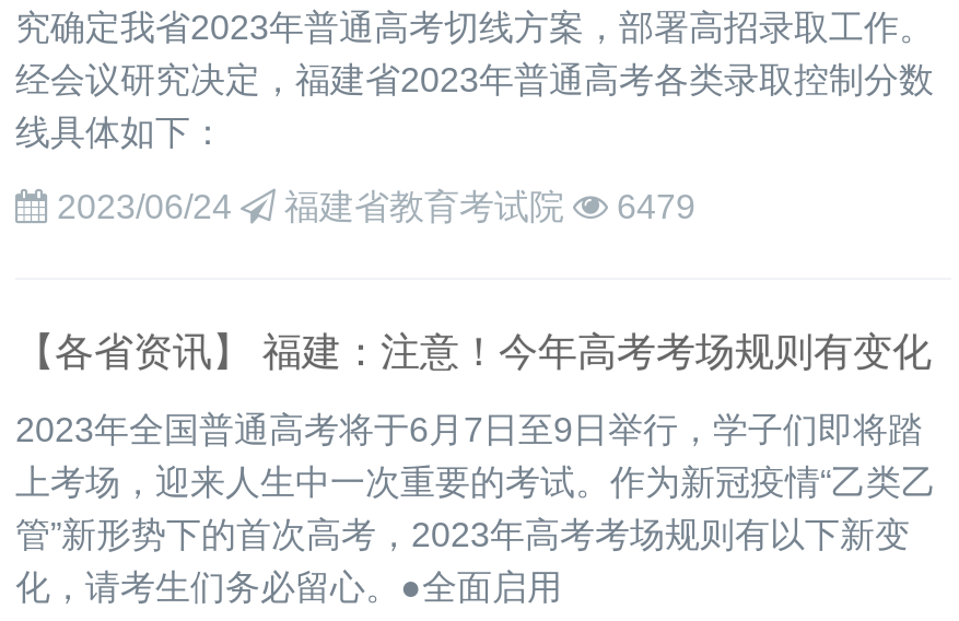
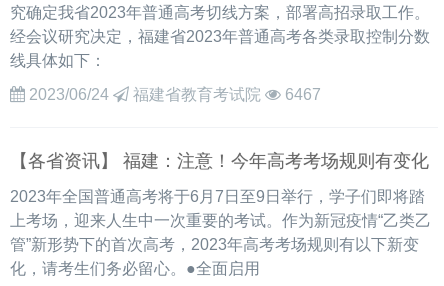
[48,188,695,225] 2023/06/24 福建省教育考试院 6479 -> [25,86,321,103] 2023/06/24 福建省教育考试院 6467

